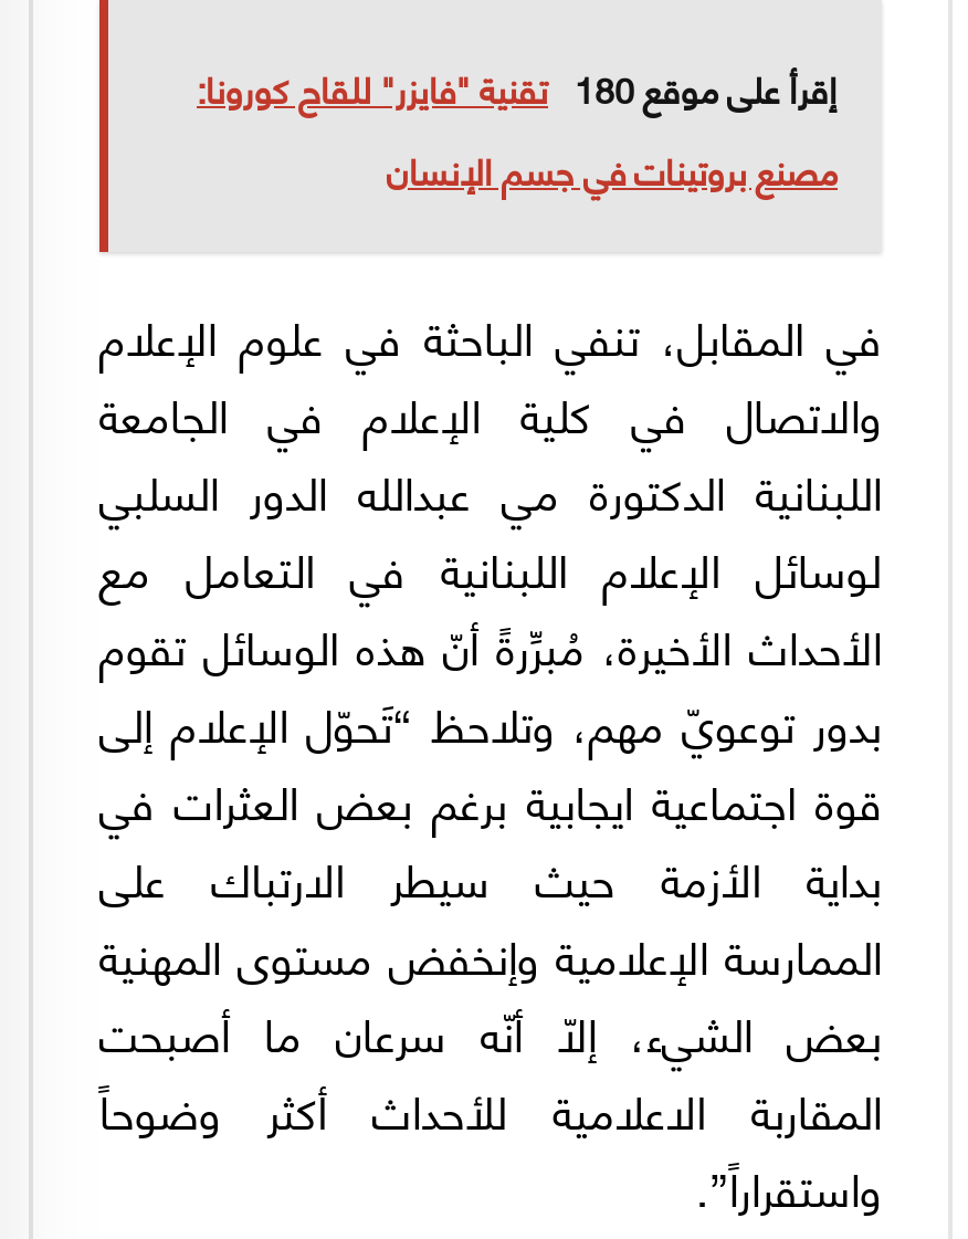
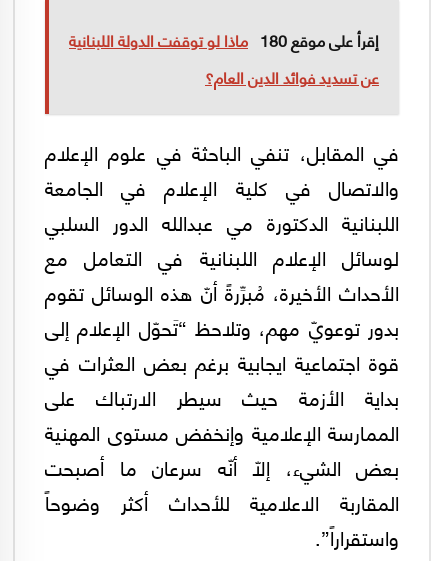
[197,55,838,201] تقنية "فايزر" للقاح كورونا: | مصنع بروتينات في جسم الإنسان -> [69,25,379,91] ماذا لو توقفت الدولة اللبنانية | عن تسديد فوائد الدين العام؟

